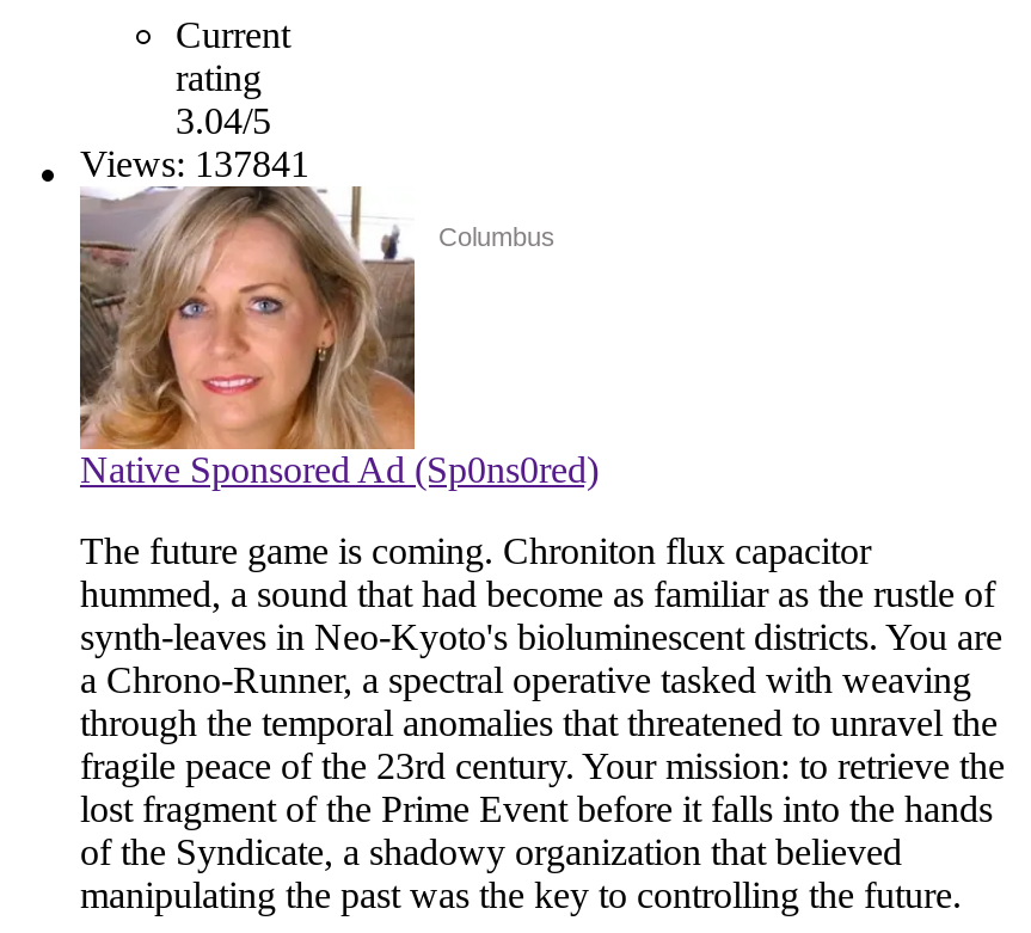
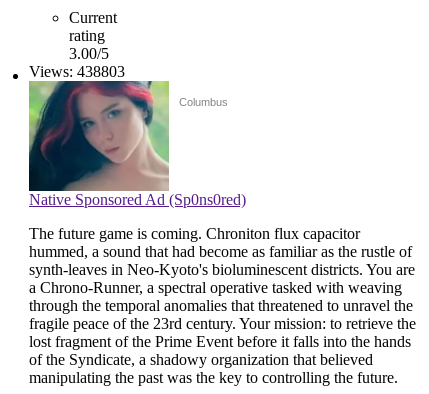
[176,100,271,140] 3.04/5 -> [69,45,109,62] 3.00/5
[80,143,309,183] Views: 137841 -> [29,63,125,80] Views: 438803
[78,186,417,442] [image] -> [28,80,170,188] [image]

